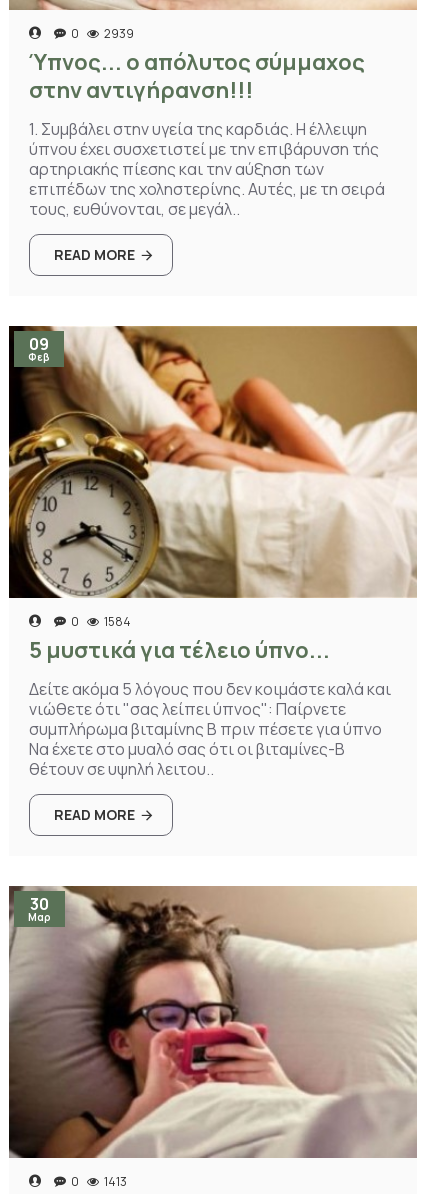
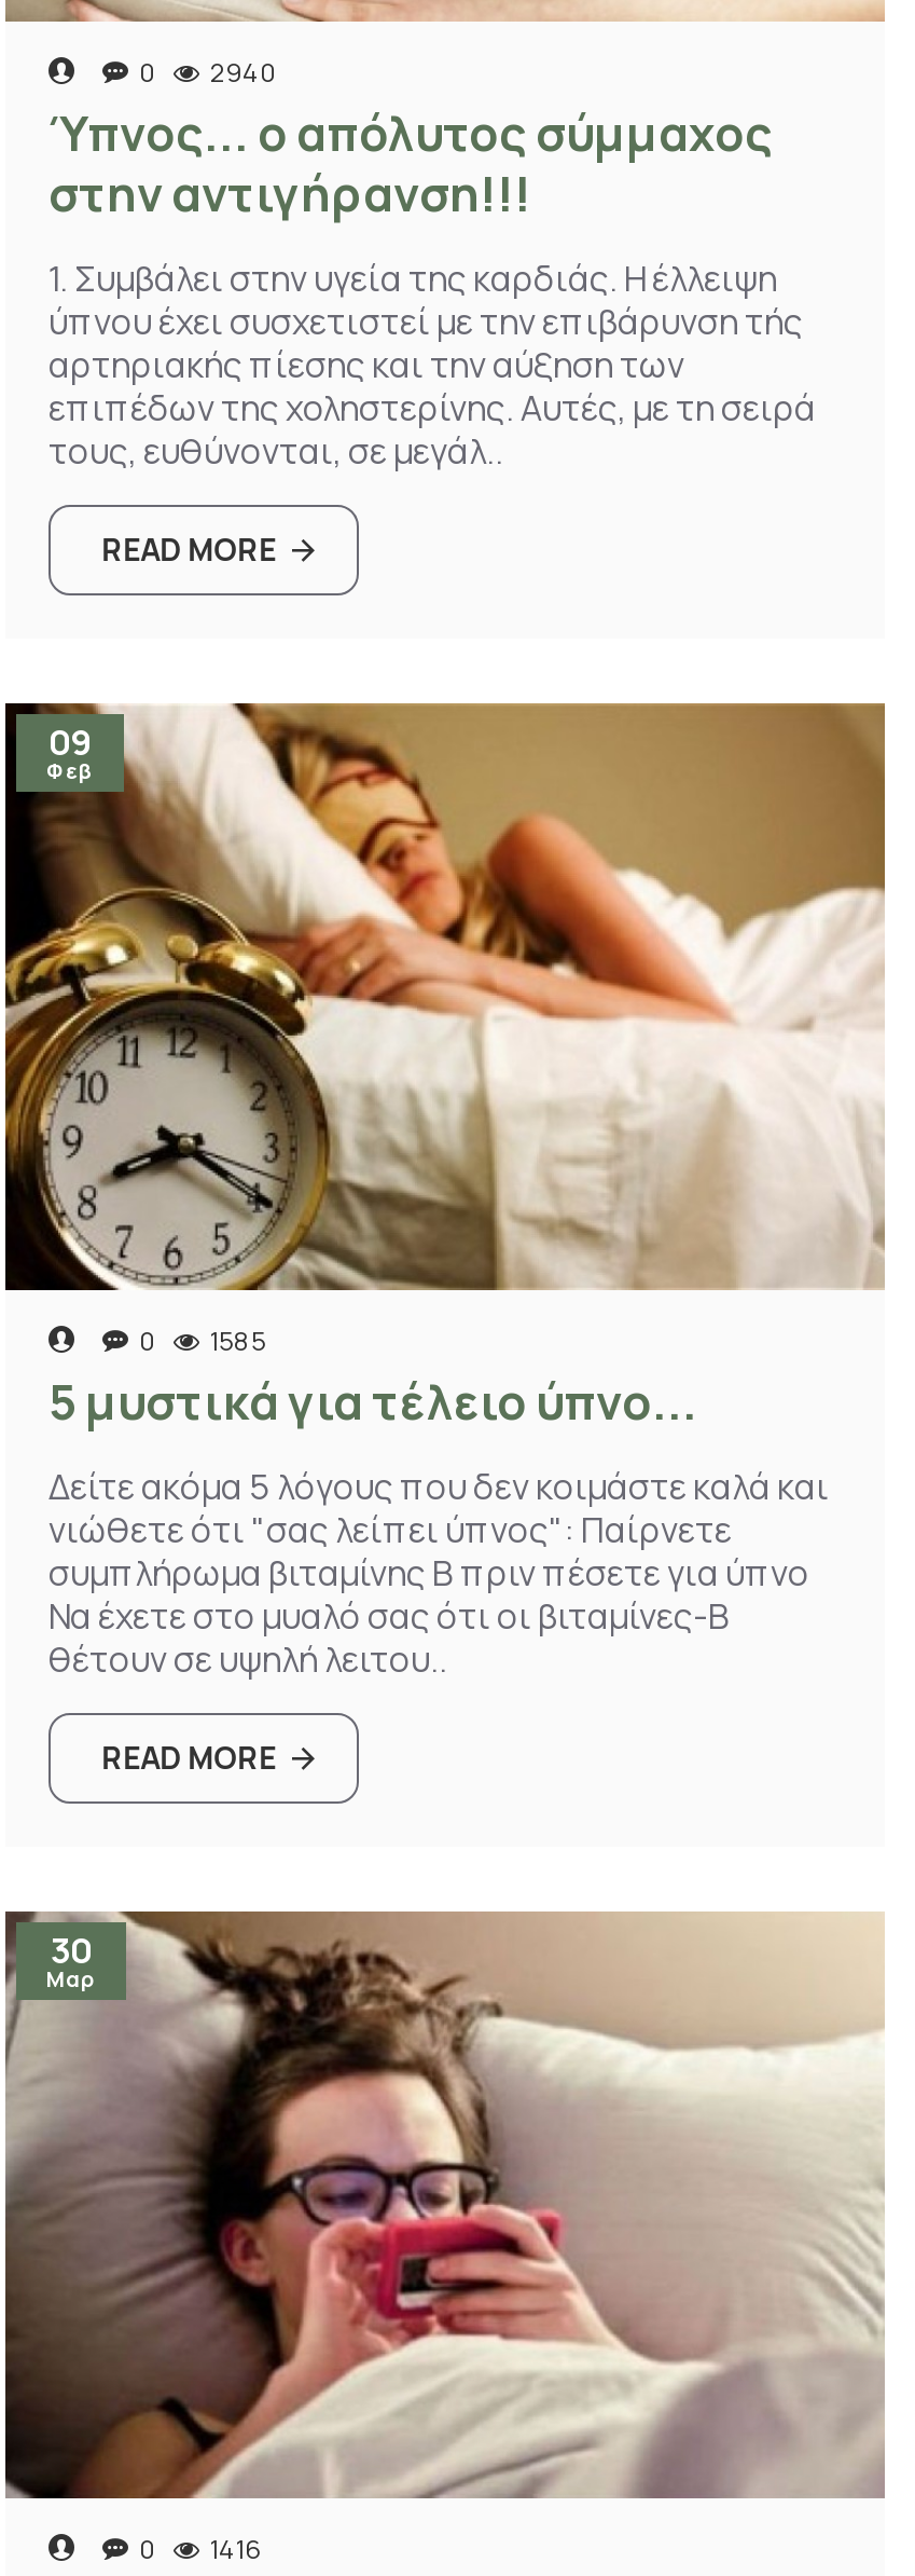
[71,25,134,42] 0 2939 -> [139,54,277,91] 0 2940
[71,613,131,630] 0 1584 -> [139,1323,266,1359] 0 1585
[71,1173,127,1190] 0 1413 -> [139,2531,262,2567] 0 1416

